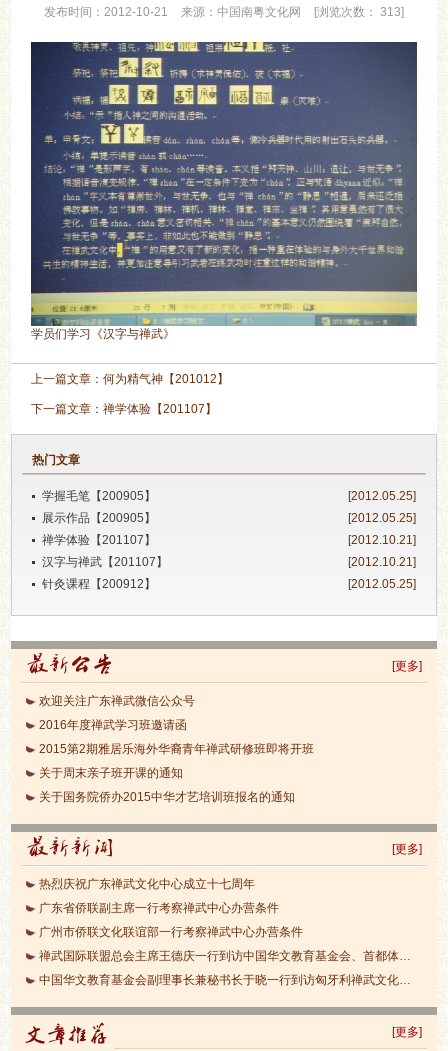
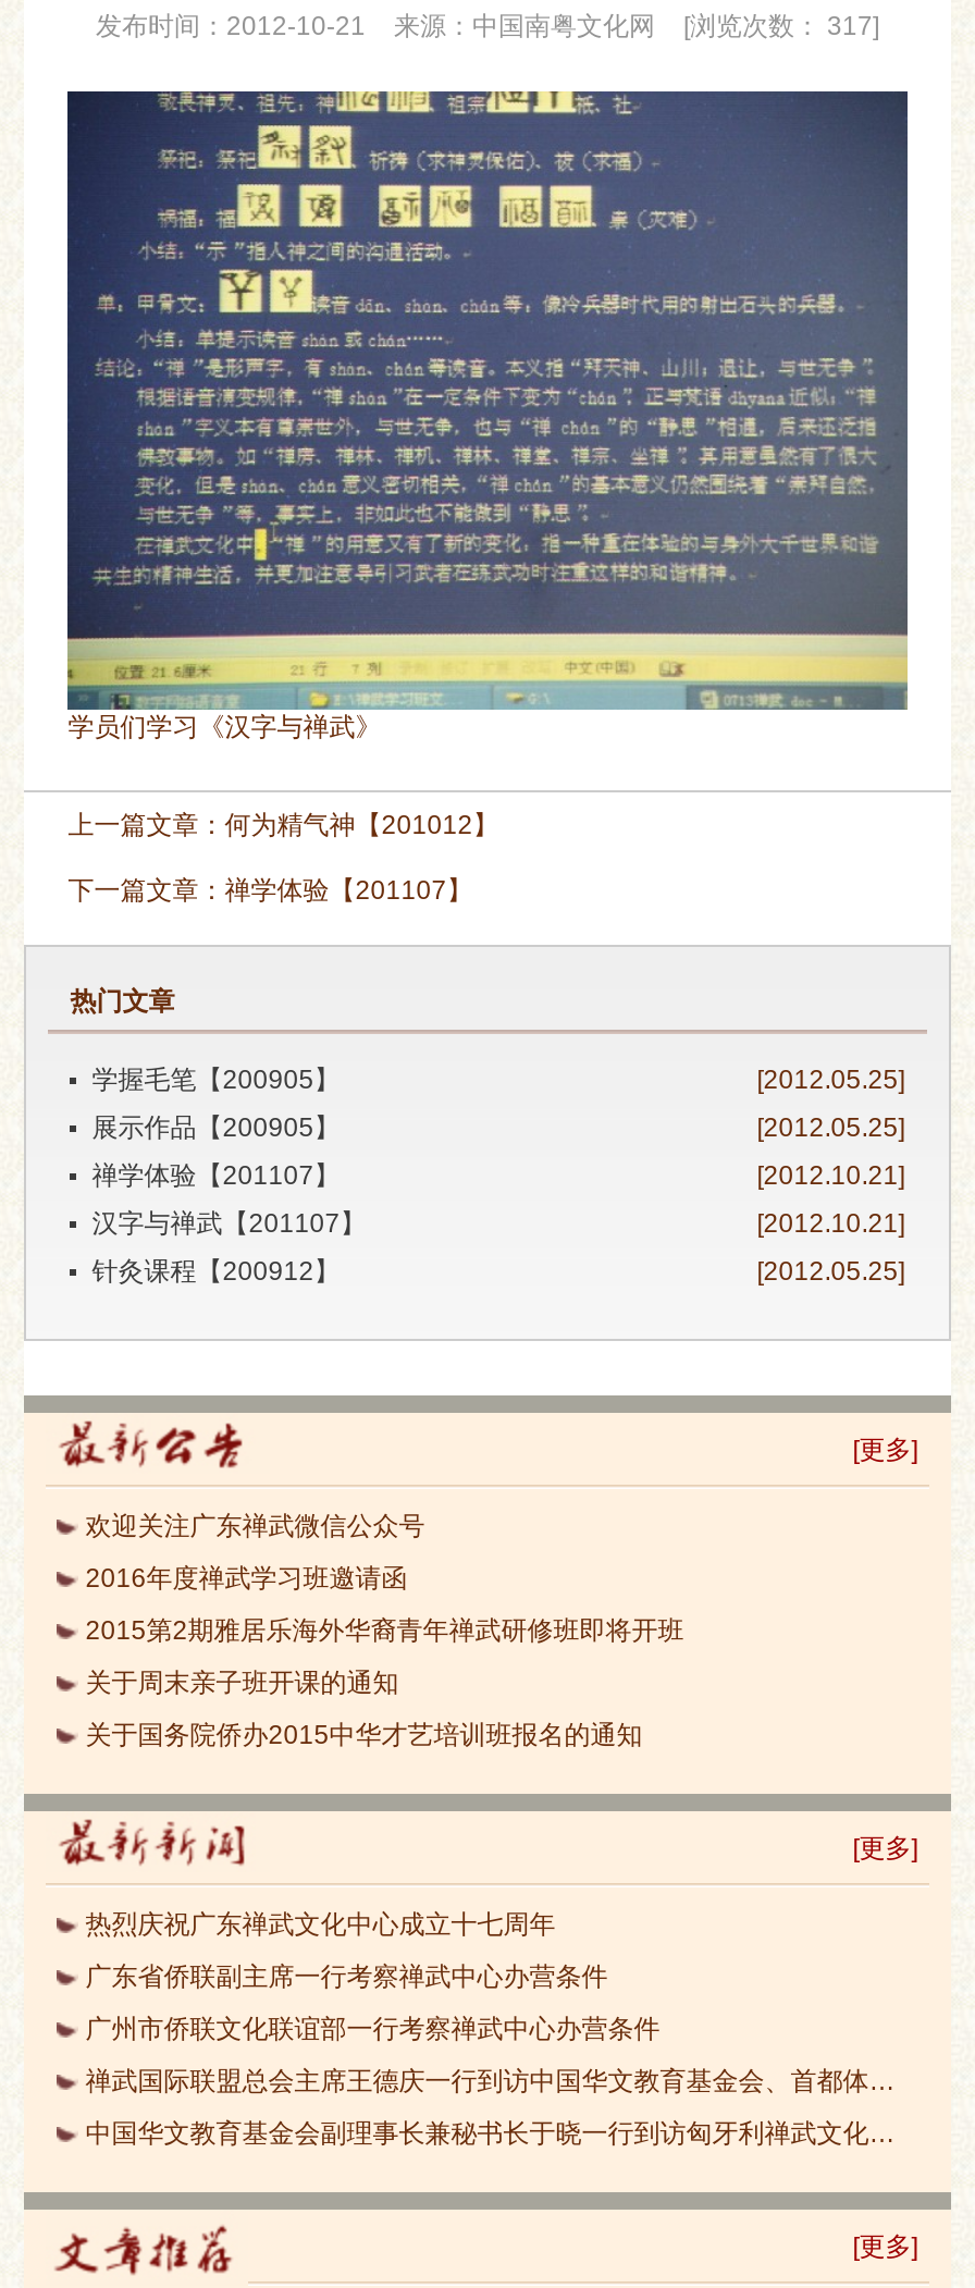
[44,5,404,19] 发布时间：2012-10-21 来源：中国南粤文化网 [浏览次数： 313] -> [96,10,879,41] 发布时间：2012-10-21 来源：中国南粤文化网 [浏览次数： 317]

